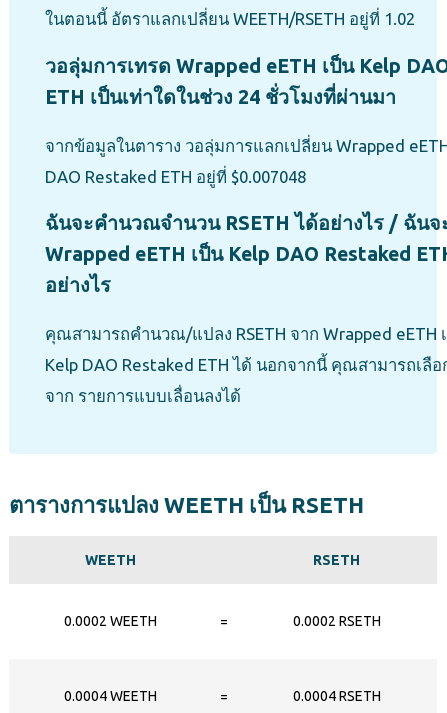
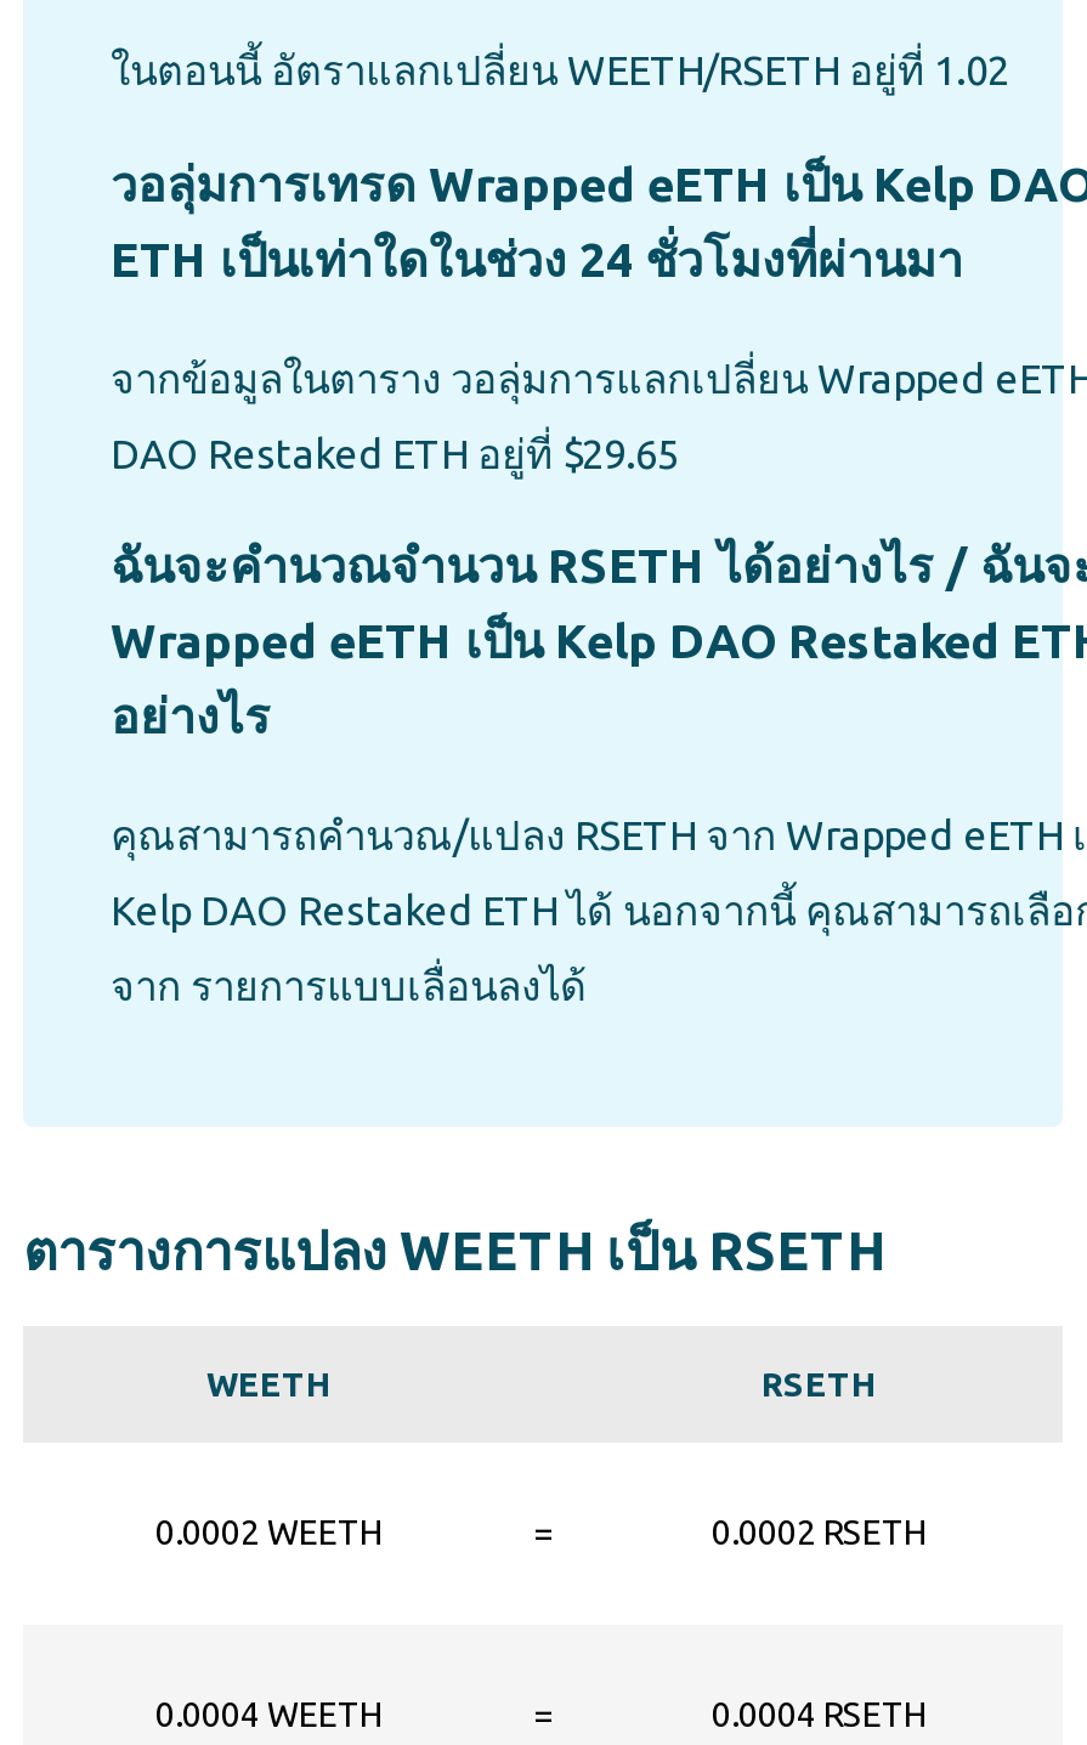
[45,167,306,186] DAO Restaked ETH อยู่ที่ $0.007048 -> [111,429,679,475] DAO Restaked ETH อยู่ที่ $29.65

